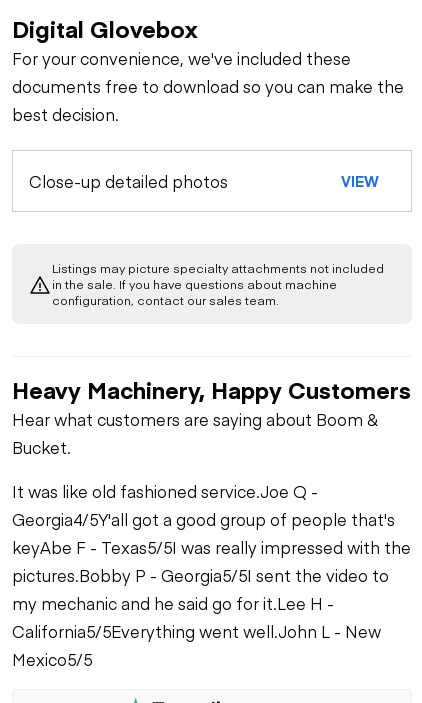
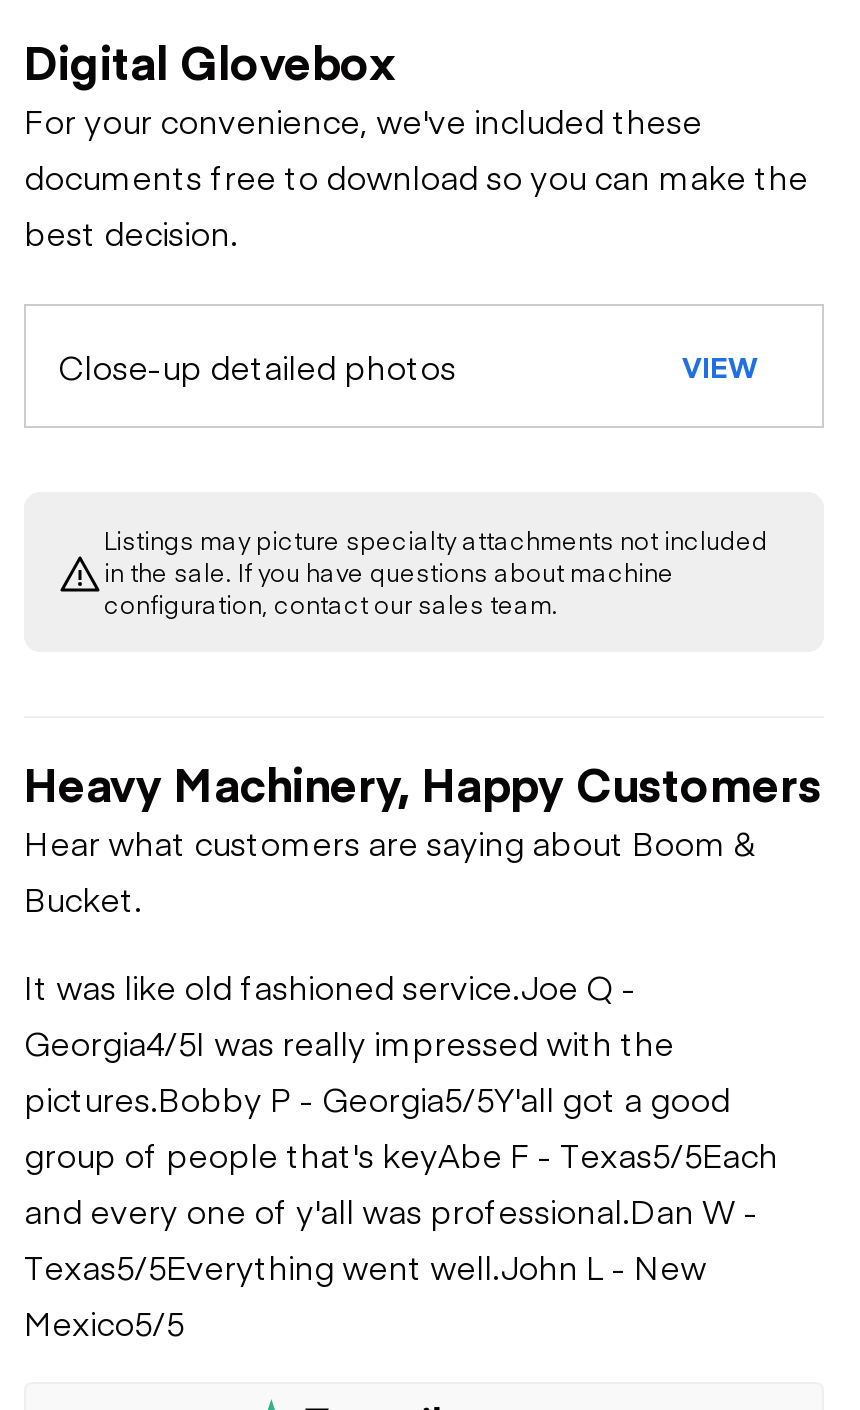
[12,508,411,642] Georgia4/5 Y'all got a good group of people that's | keyAbe F - Texas5/5I was really impressed with the | pictures.Bobby P - Georgia5/5I sent the video to | my mechanic and he said go for it.Lee H - | California5/5Everything went well.John L - New -> [24,1019,778,1287] Georgia4/5 I was really impressed with the | pictures.Bobby P - Georgia5/5Y'all got a good | group of people that's keyAbe F - Texas5/5Each | and every one of y'all was professional.Dan W - | Texas5/5Everything went well.John L - New

